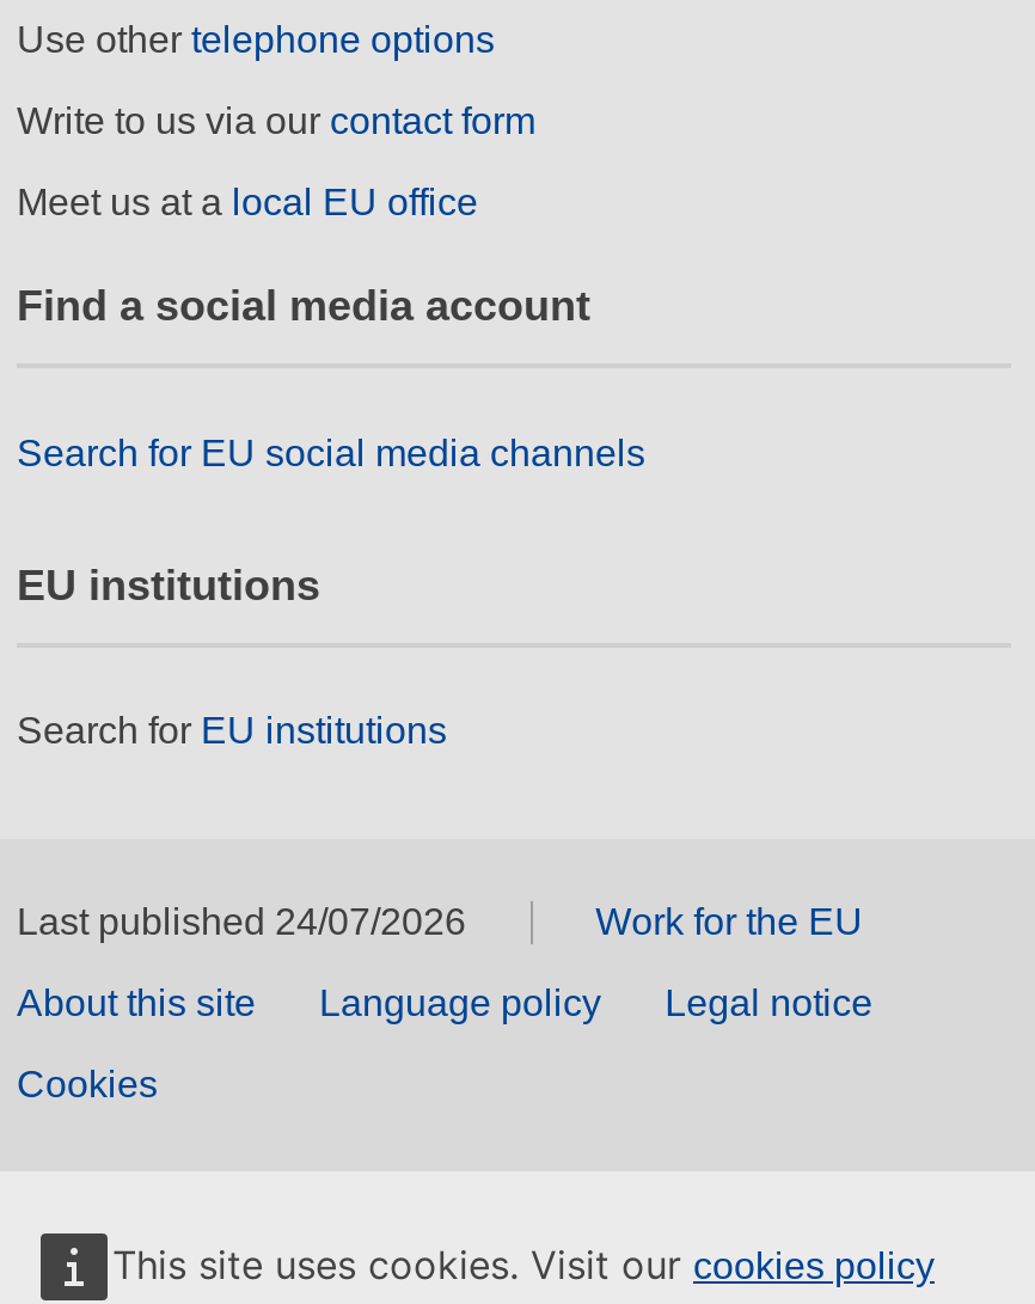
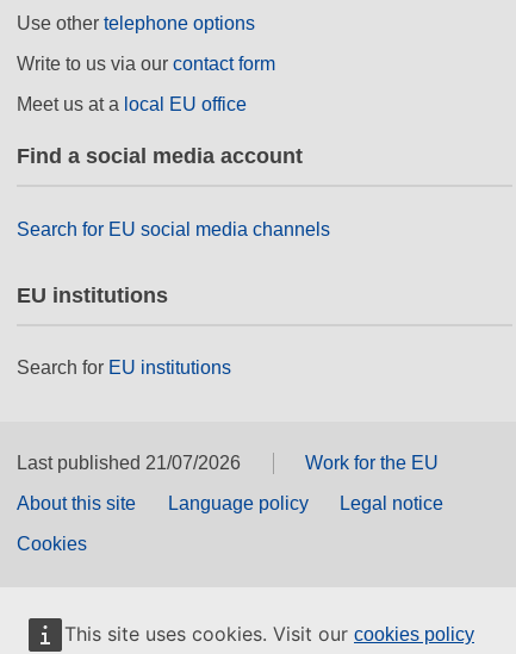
[17,902,466,943] Last published 24/07/2026 -> [17,453,241,474] Last published 21/07/2026

